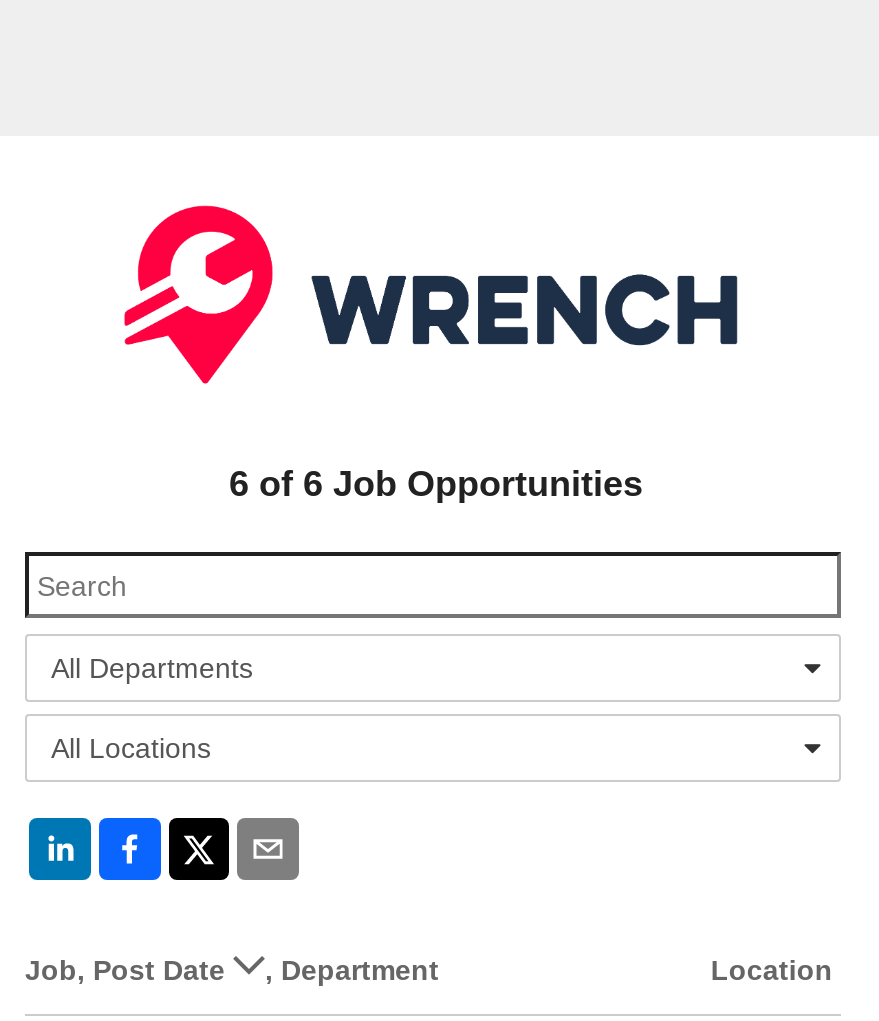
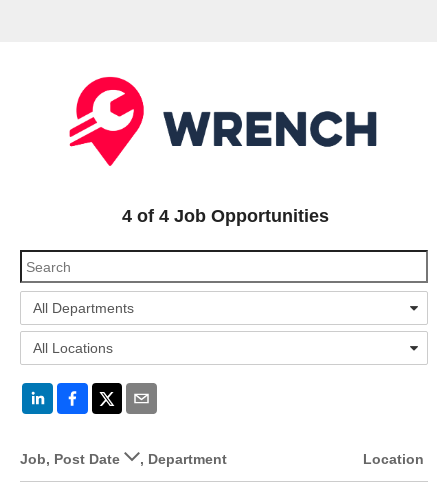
[229,464,643,504] 6 of 6 Job Opportunities -> [122,206,329,226] 4 of 4 Job Opportunities

